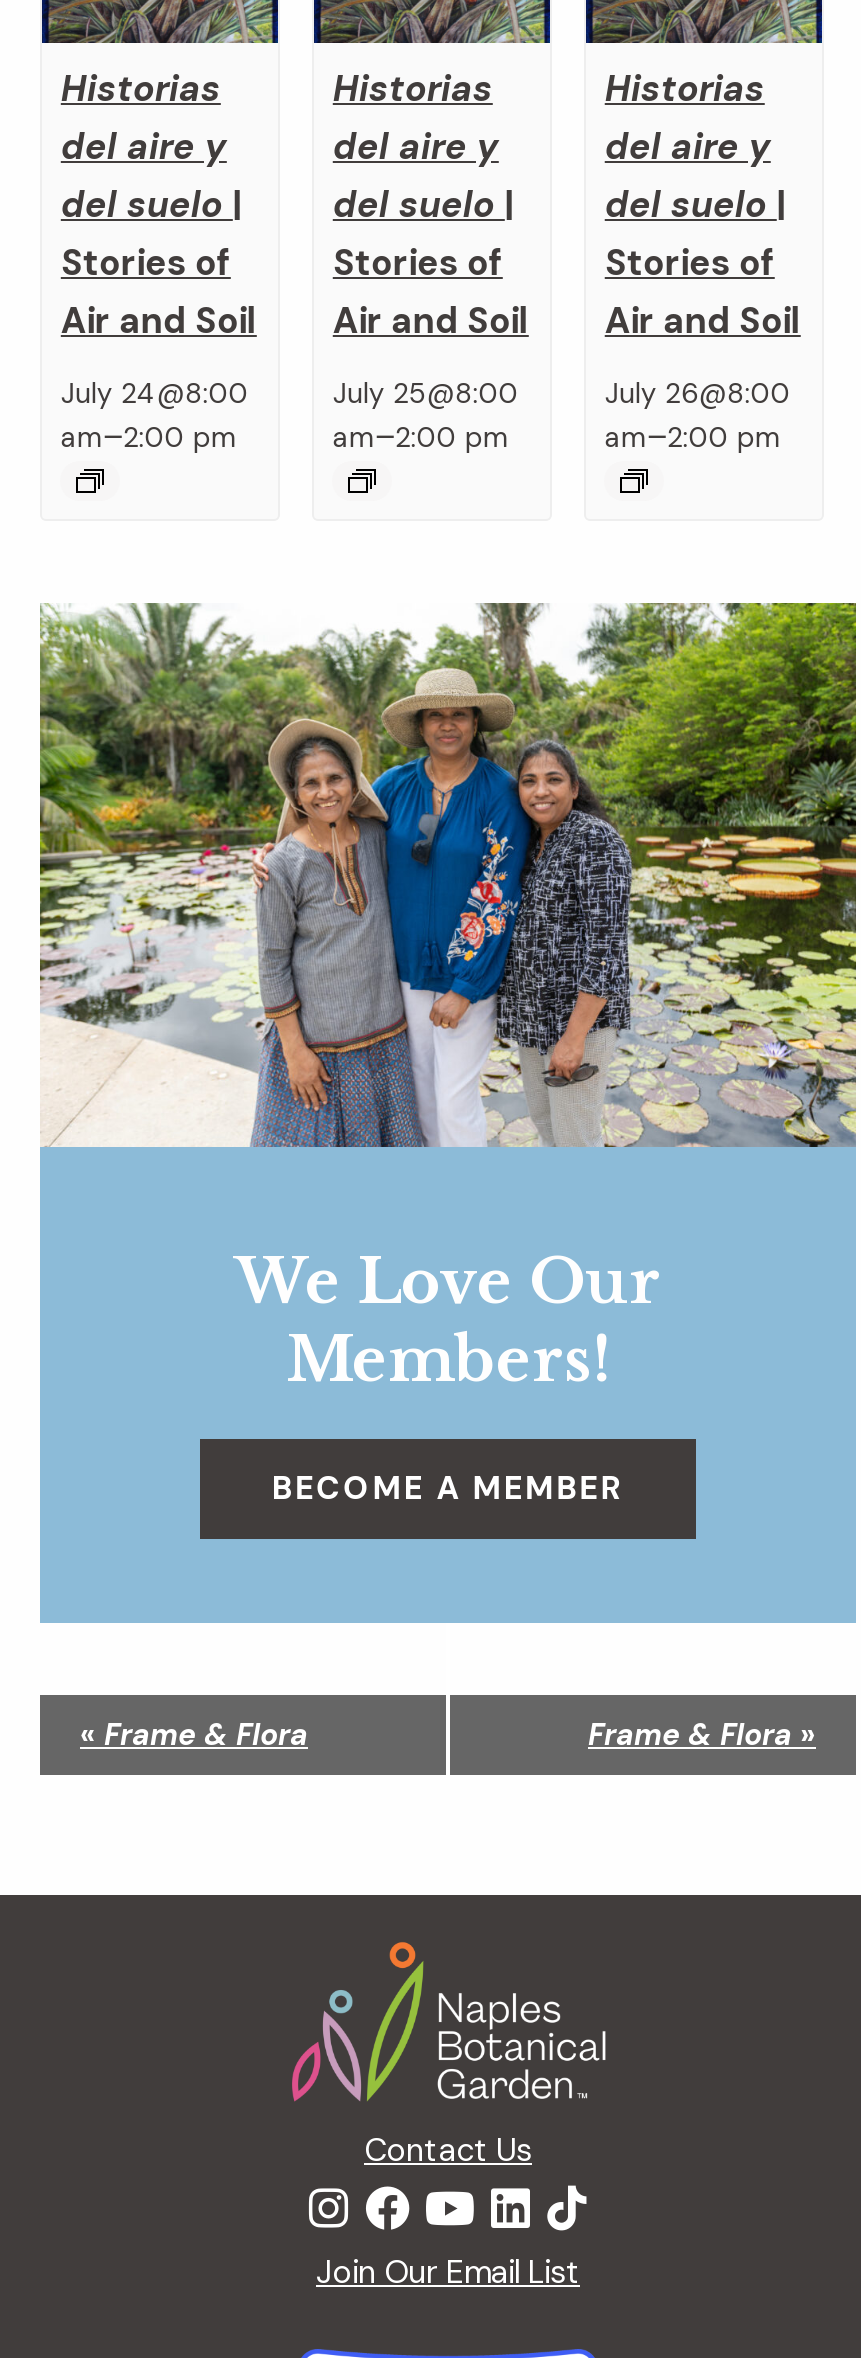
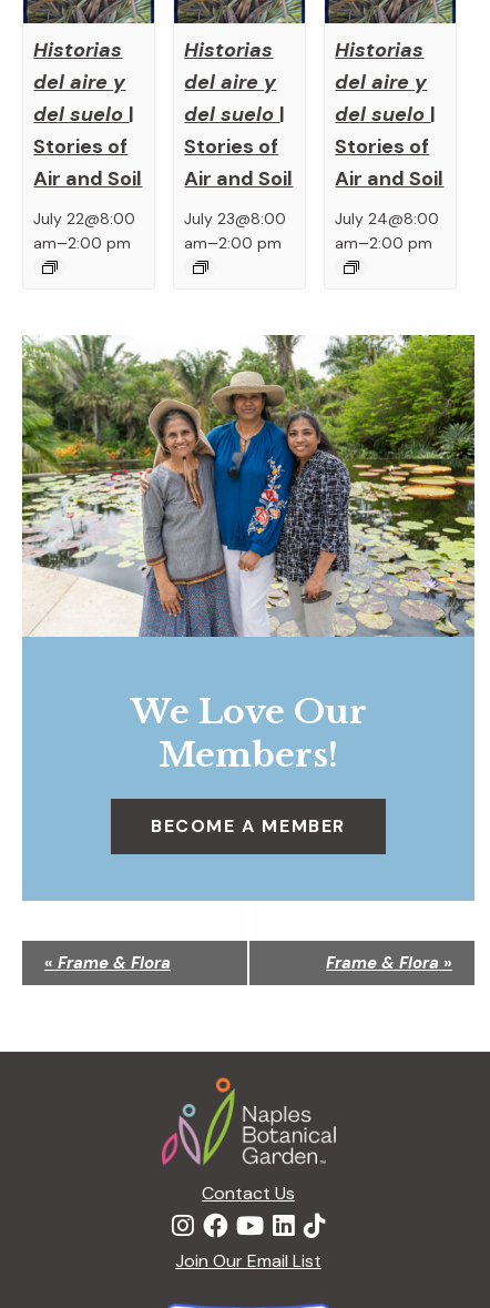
[61,375,249,411] July 24@8:00 -> [34,208,136,228] July 22@8:00
[333,375,519,411] July 25@8:00 -> [184,208,286,228] July 23@8:00
[605,375,791,411] July 26@8:00 -> [335,208,439,228] July 24@8:00

